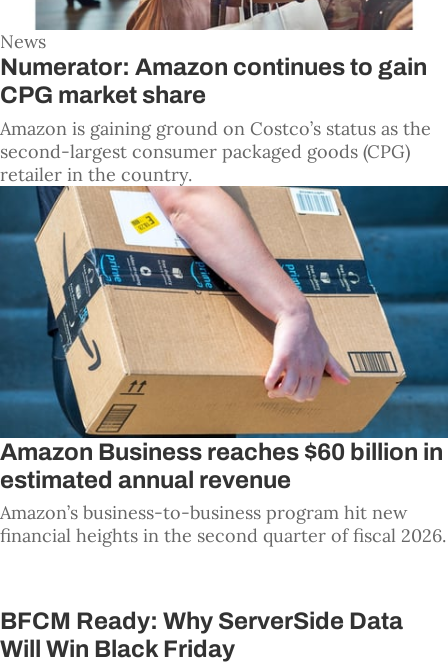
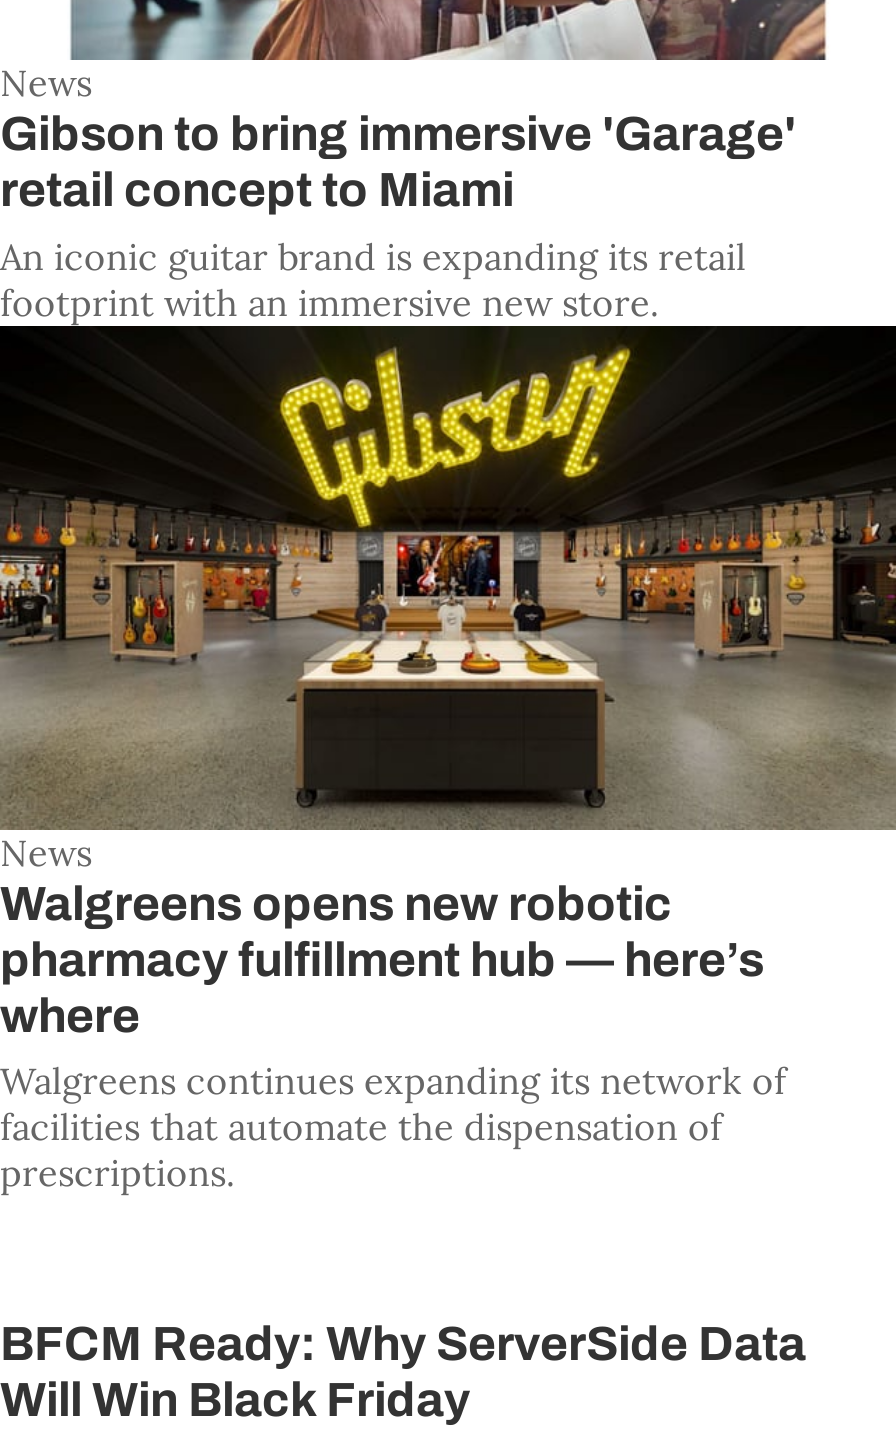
[0,54,445,431] [image] | Numerator: Amazon continues to gain | CPG market share | Amazon is gaining ground on Costco’s status as the | second-largest consumer packaged goods (CPG) | retailer in the country. -> [0,109,890,862] [image] | Gibson to bring immersive 'Garage' | retail concept to Miami | An iconic guitar brand is expanding its retail | footprint with an immersive new store.
[0,438,446,547] Amazon Business reaches $60 billion in | estimated annual revenue | Amazon’s business-to-business program hit new | financial heights in the second quarter of fiscal 2026. -> [0,829,786,1195] News | Walgreens opens new robotic | pharmacy fulfillment hub — here’s | where | Walgreens continues expanding its network of | facilities that automate the dispensation of | prescriptions.

